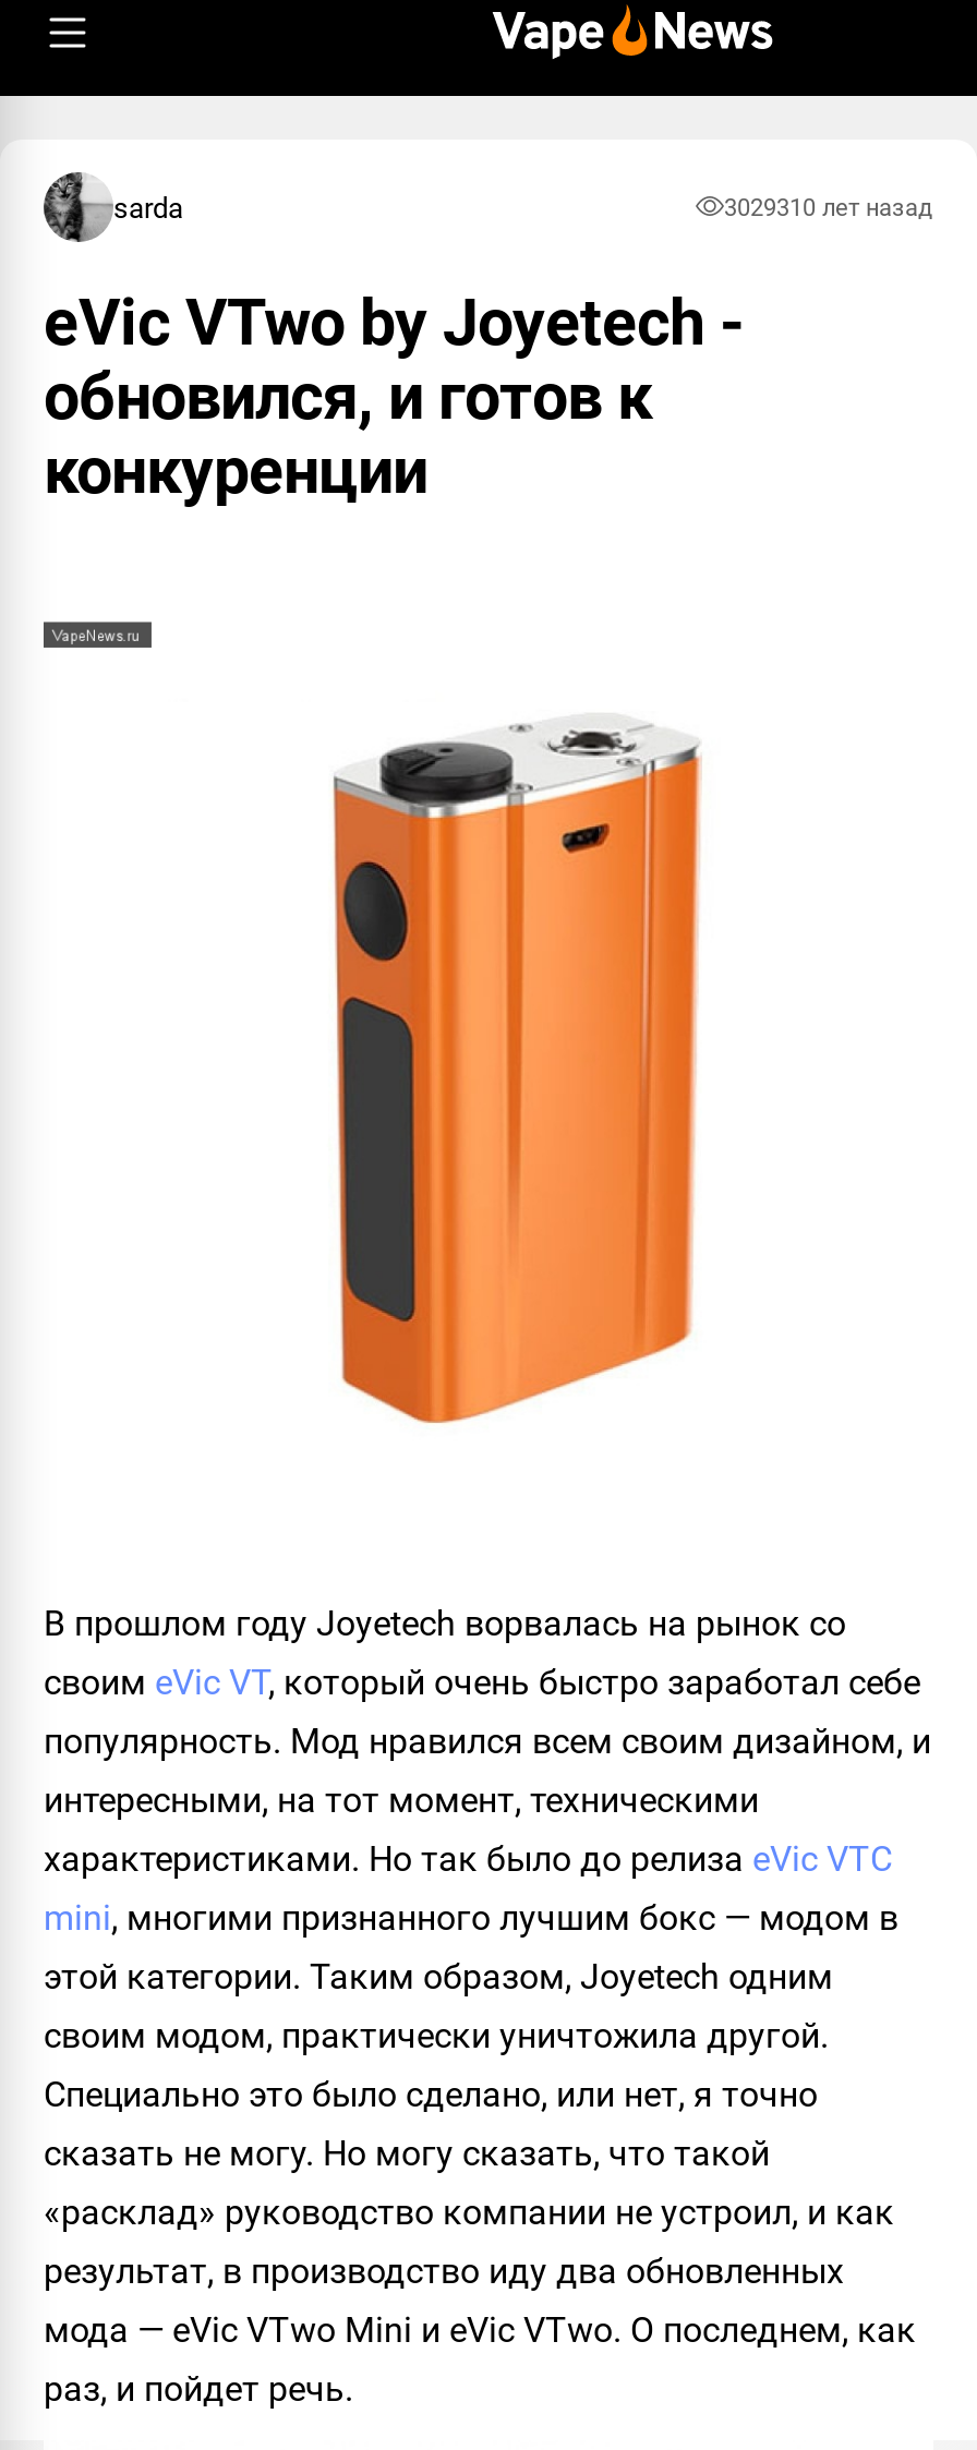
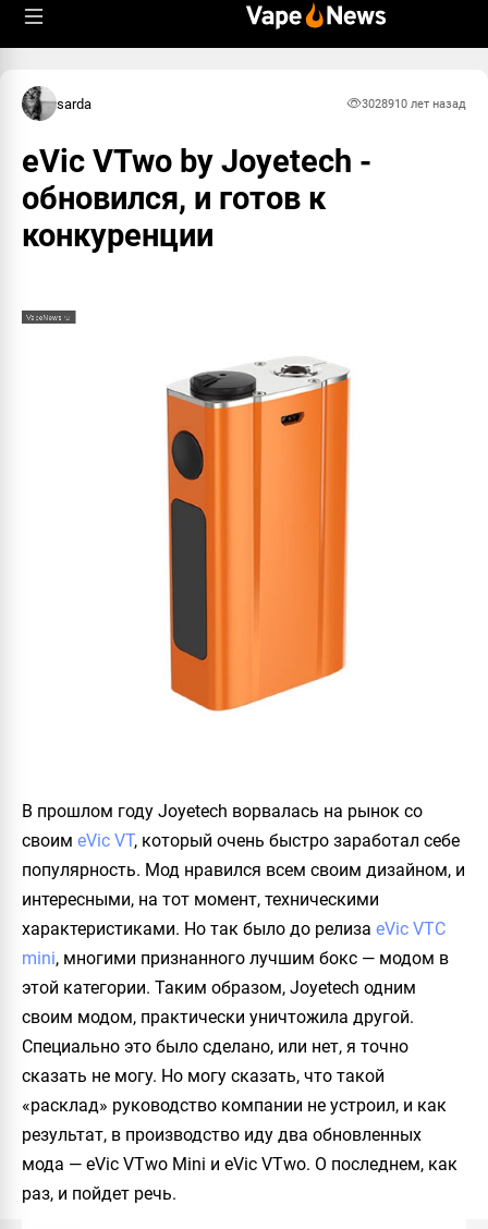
[724,193,933,221] 3029310 лет назад -> [362,96,466,111] 3028910 лет назад

